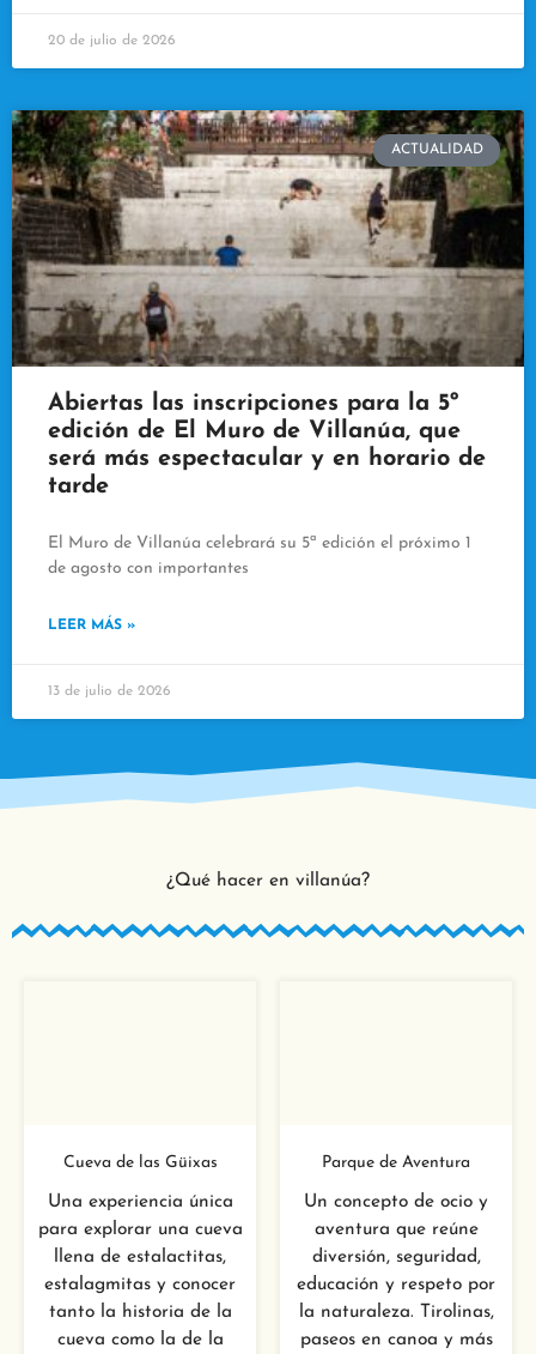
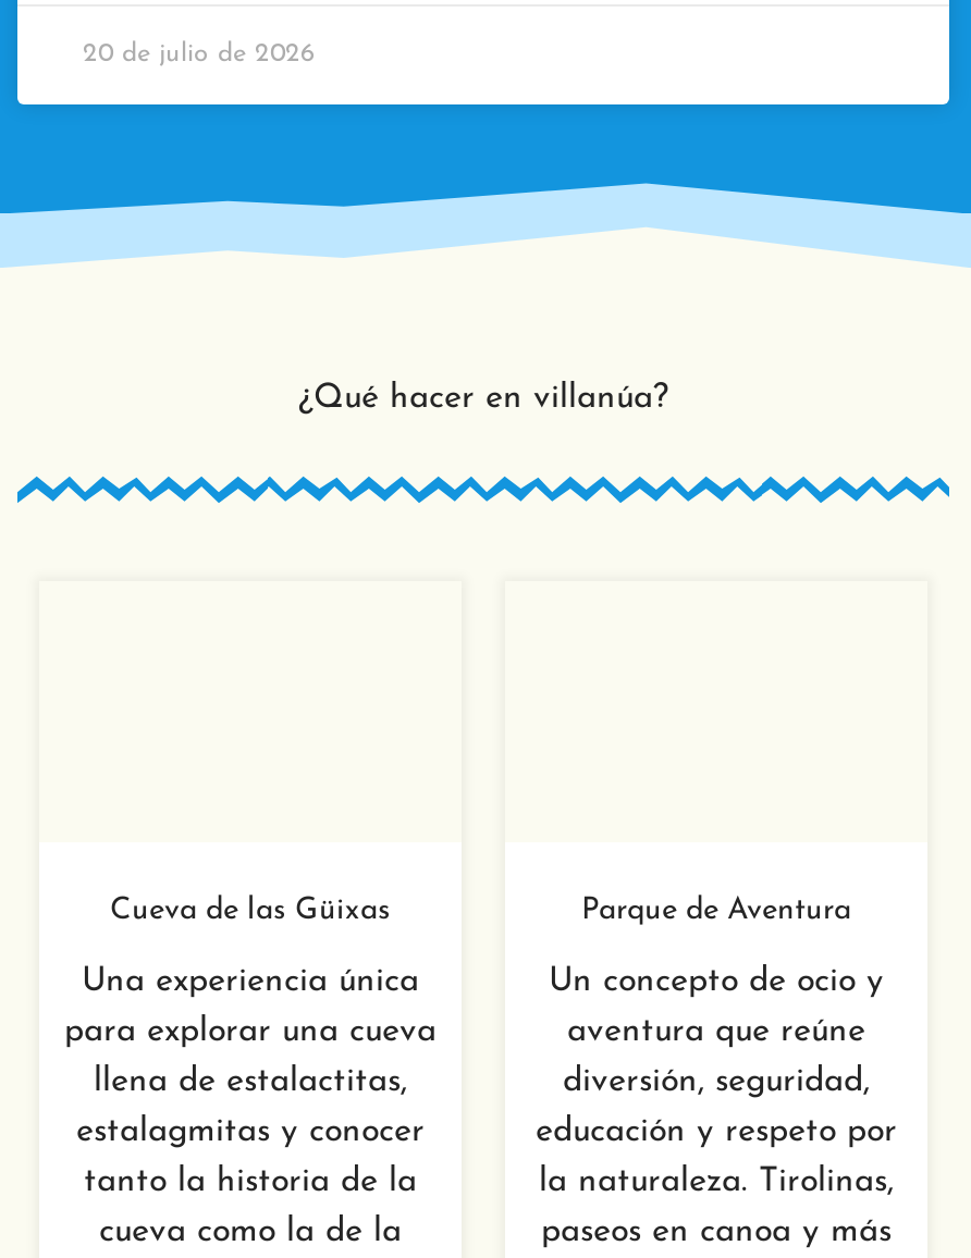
[11,109,525,368] [image] | ACTUALIDAD -> none
[48,392,486,633] Abiertas las inscripciones para la 5º | edición de El Muro de Villanúa, que | será más espectacular y en horario de | tarde | El Muro de Villanúa celebrará su 5ª edición el próximo 1 | de agosto con importantes | LEER MÁS » -> none
[48,684,171,699] 13 de julio de 2026 -> none

